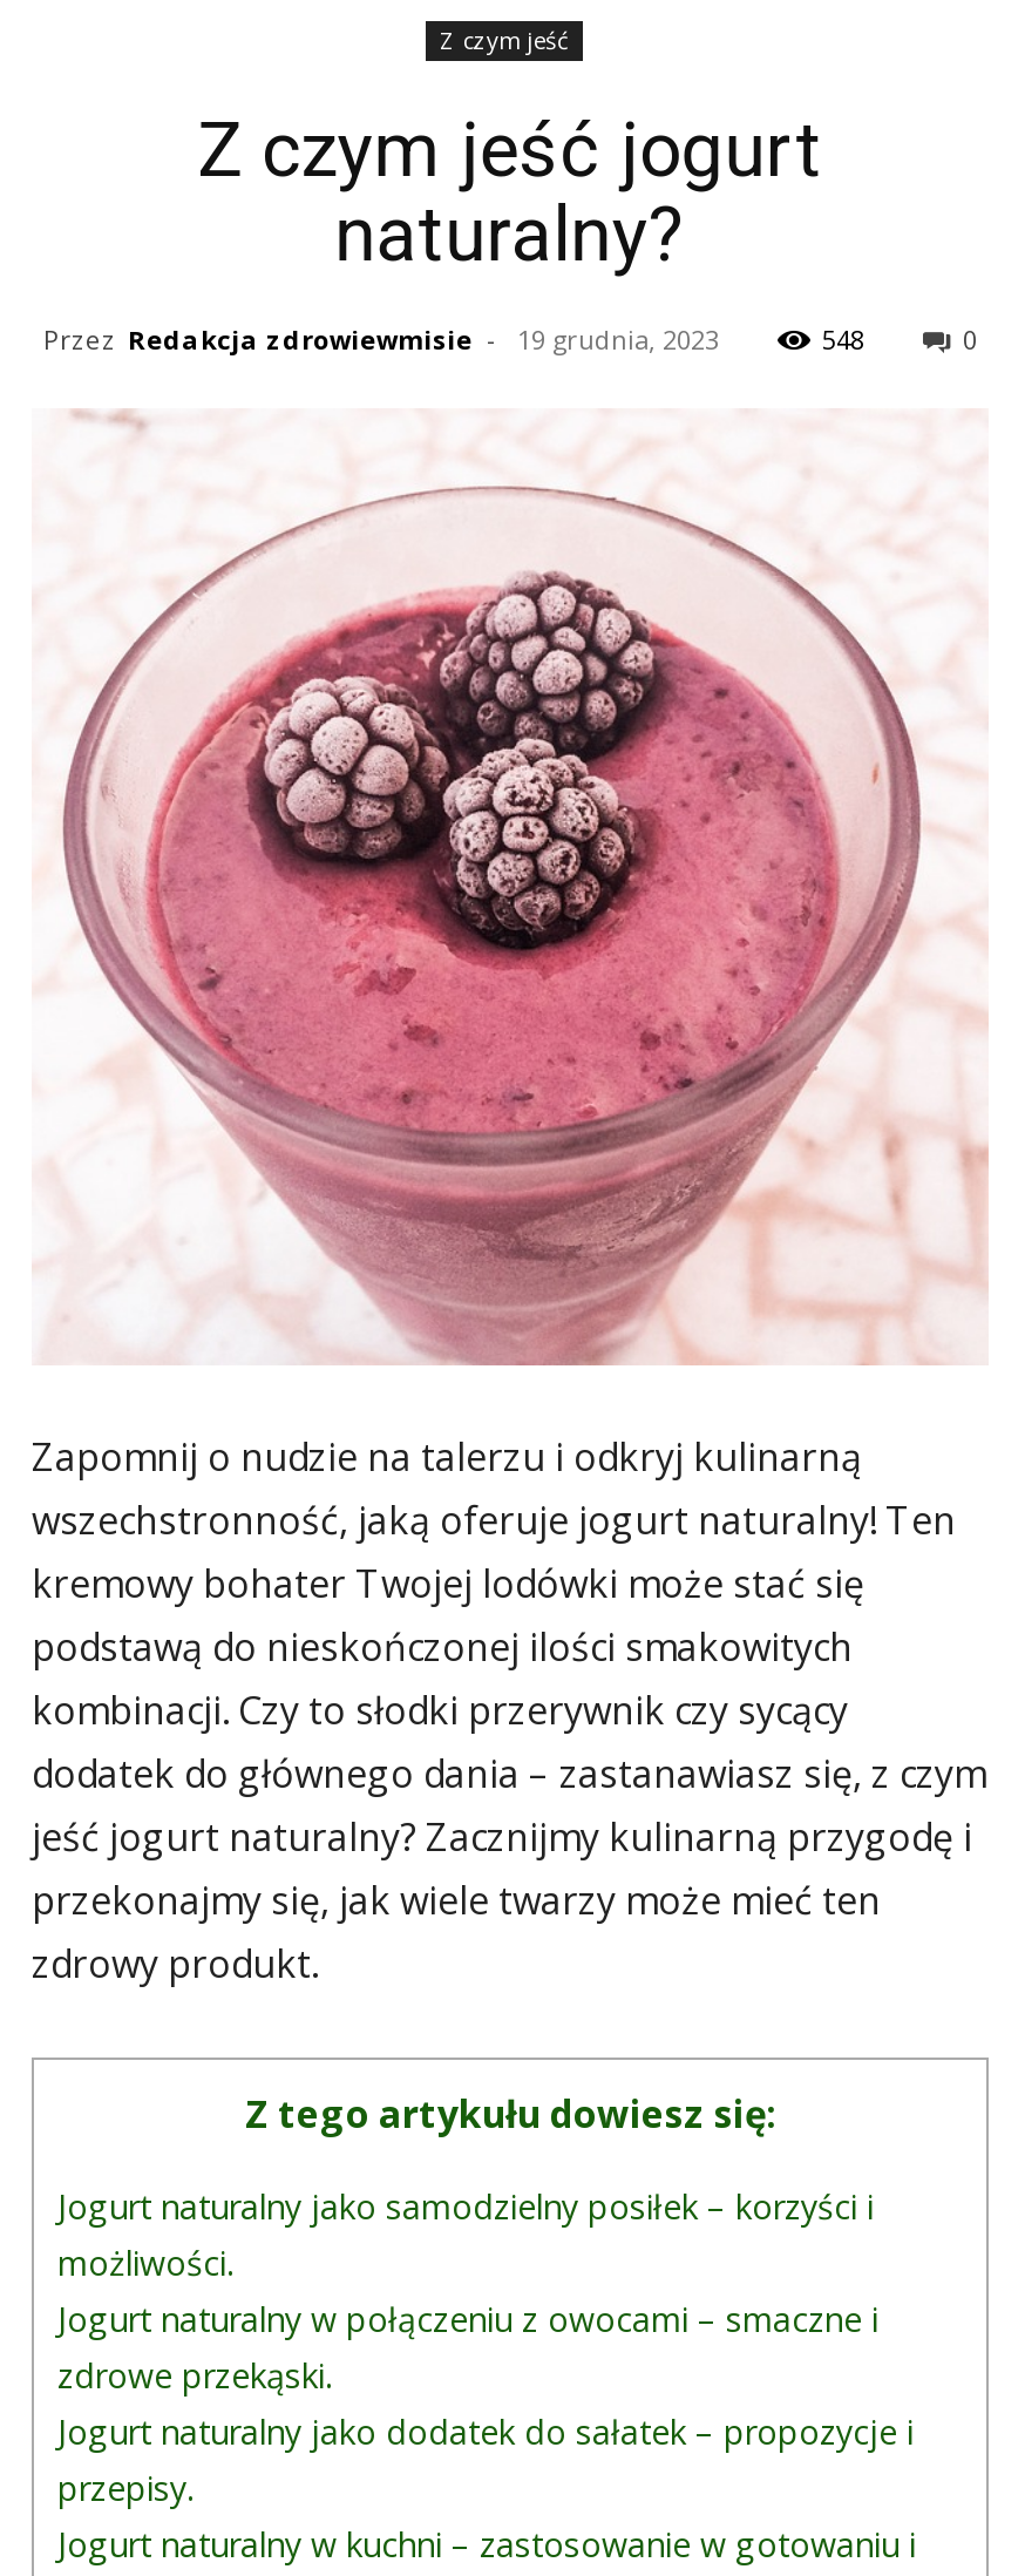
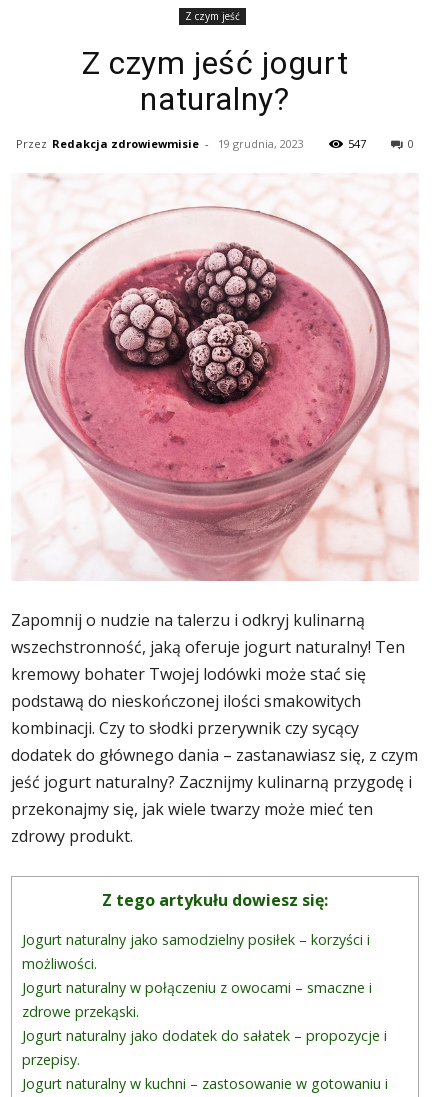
[822,321,864,357] 548 -> [348,136,366,151] 547

